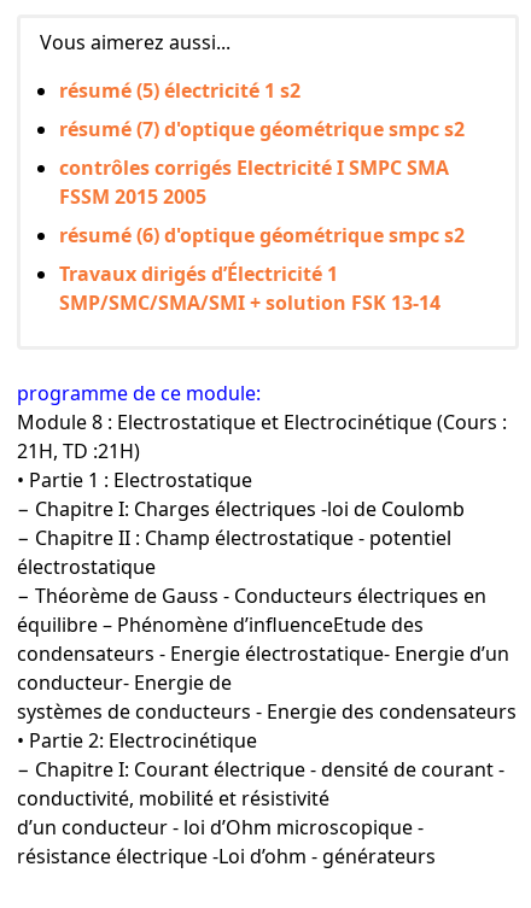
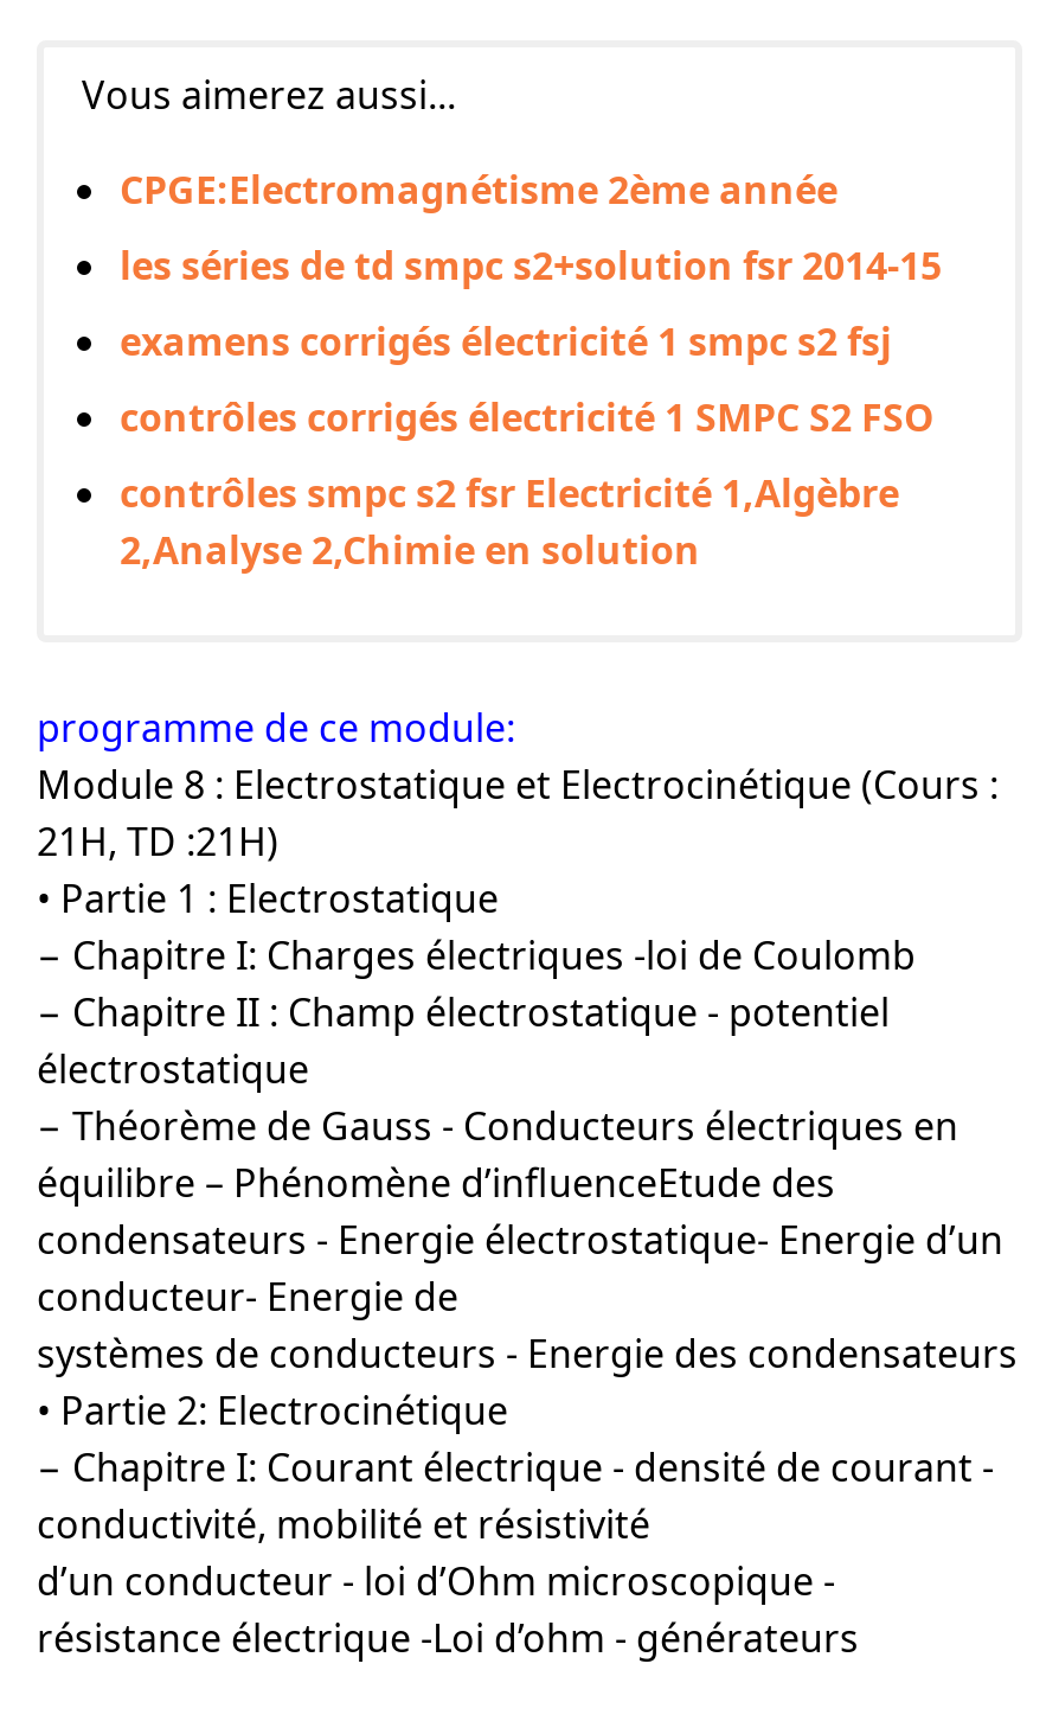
[59,78,300,104] résumé (5) électricité 1 s2 -> [120,165,837,217] CPGE:Electromagnétisme 2ème année
[59,116,465,143] résumé (7) d'optique géométrique smpc s2 -> [120,240,942,293] les séries de td smpc s2+solution fsr 2014-15
[59,155,449,210] contrôles corrigés Electricité I SMPC SMA | FSSM 2015 2005 -> [120,316,892,368] examens corrigés électricité 1 smpc s2 fsj
[59,222,465,249] résumé (6) d'optique géométrique smpc s2 -> [120,392,935,444] contrôles corrigés électricité 1 SMPC S2 FSO
[59,261,440,316] Travaux dirigés d’Électricité 1 | SMP/SMC/SMA/SMI + solution FSK 13-14 -> [120,468,899,577] contrôles smpc s2 fsr Electricité 1,Algèbre | 2,Analyse 2,Chimie en solution

